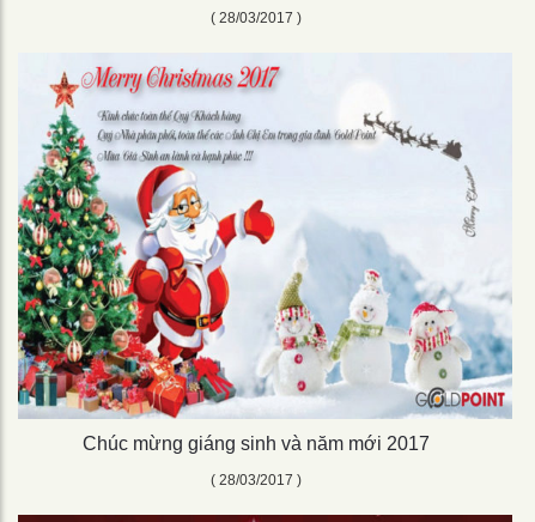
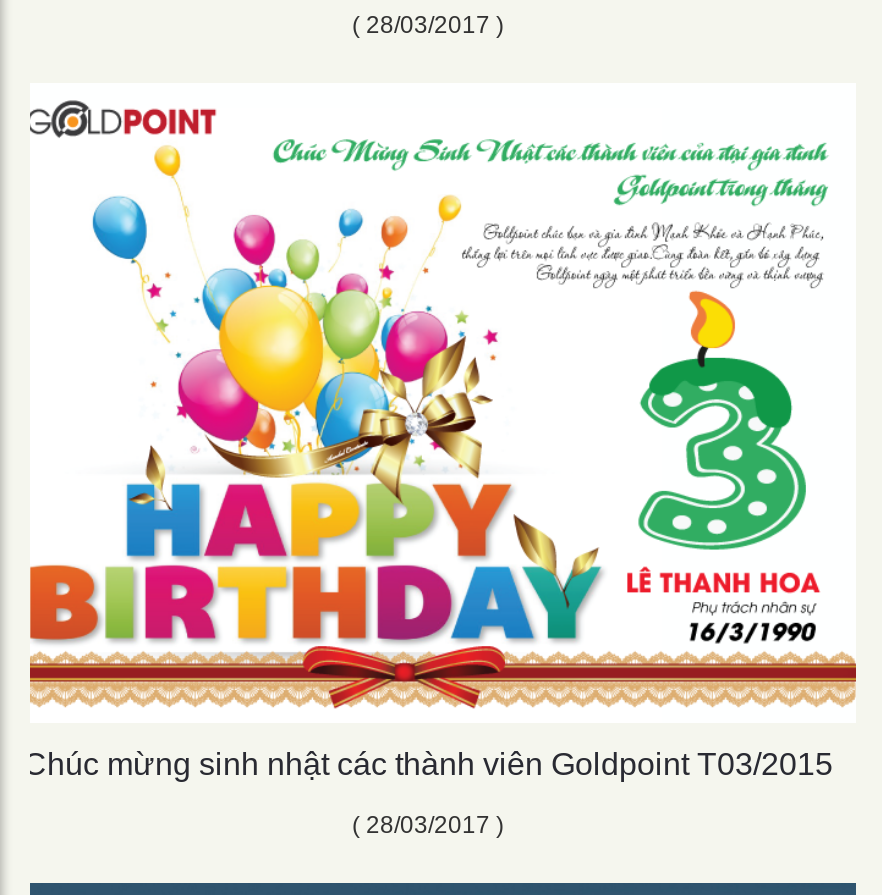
[17,54,513,454] [image] | Chúc mừng giáng sinh và năm mới 2017 -> [23,99,858,782] [image] | Chúc mừng sinh nhật các thành viên Goldpoint T03/2015

